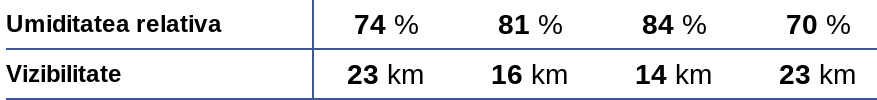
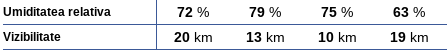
[354,8,418,40] 74% -> [177,4,209,20] 72%
[498,8,562,40] 81% -> [249,4,281,20] 79%
[642,8,706,40] 84% -> [321,4,353,20] 75%
[786,8,850,40] 70% -> [393,4,425,20] 63%
[347,58,425,90] 23 km -> [173,29,212,45] 20 km
[491,58,569,90] 16 km -> [245,29,284,45] 13 km
[635,58,713,90] 14 km -> [317,29,356,45] 10 km
[779,58,857,90] 23 km -> [389,29,428,45] 19 km

